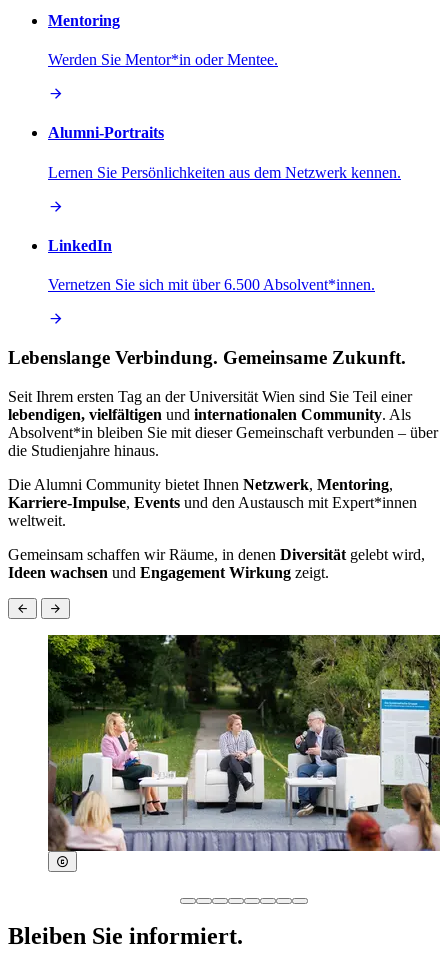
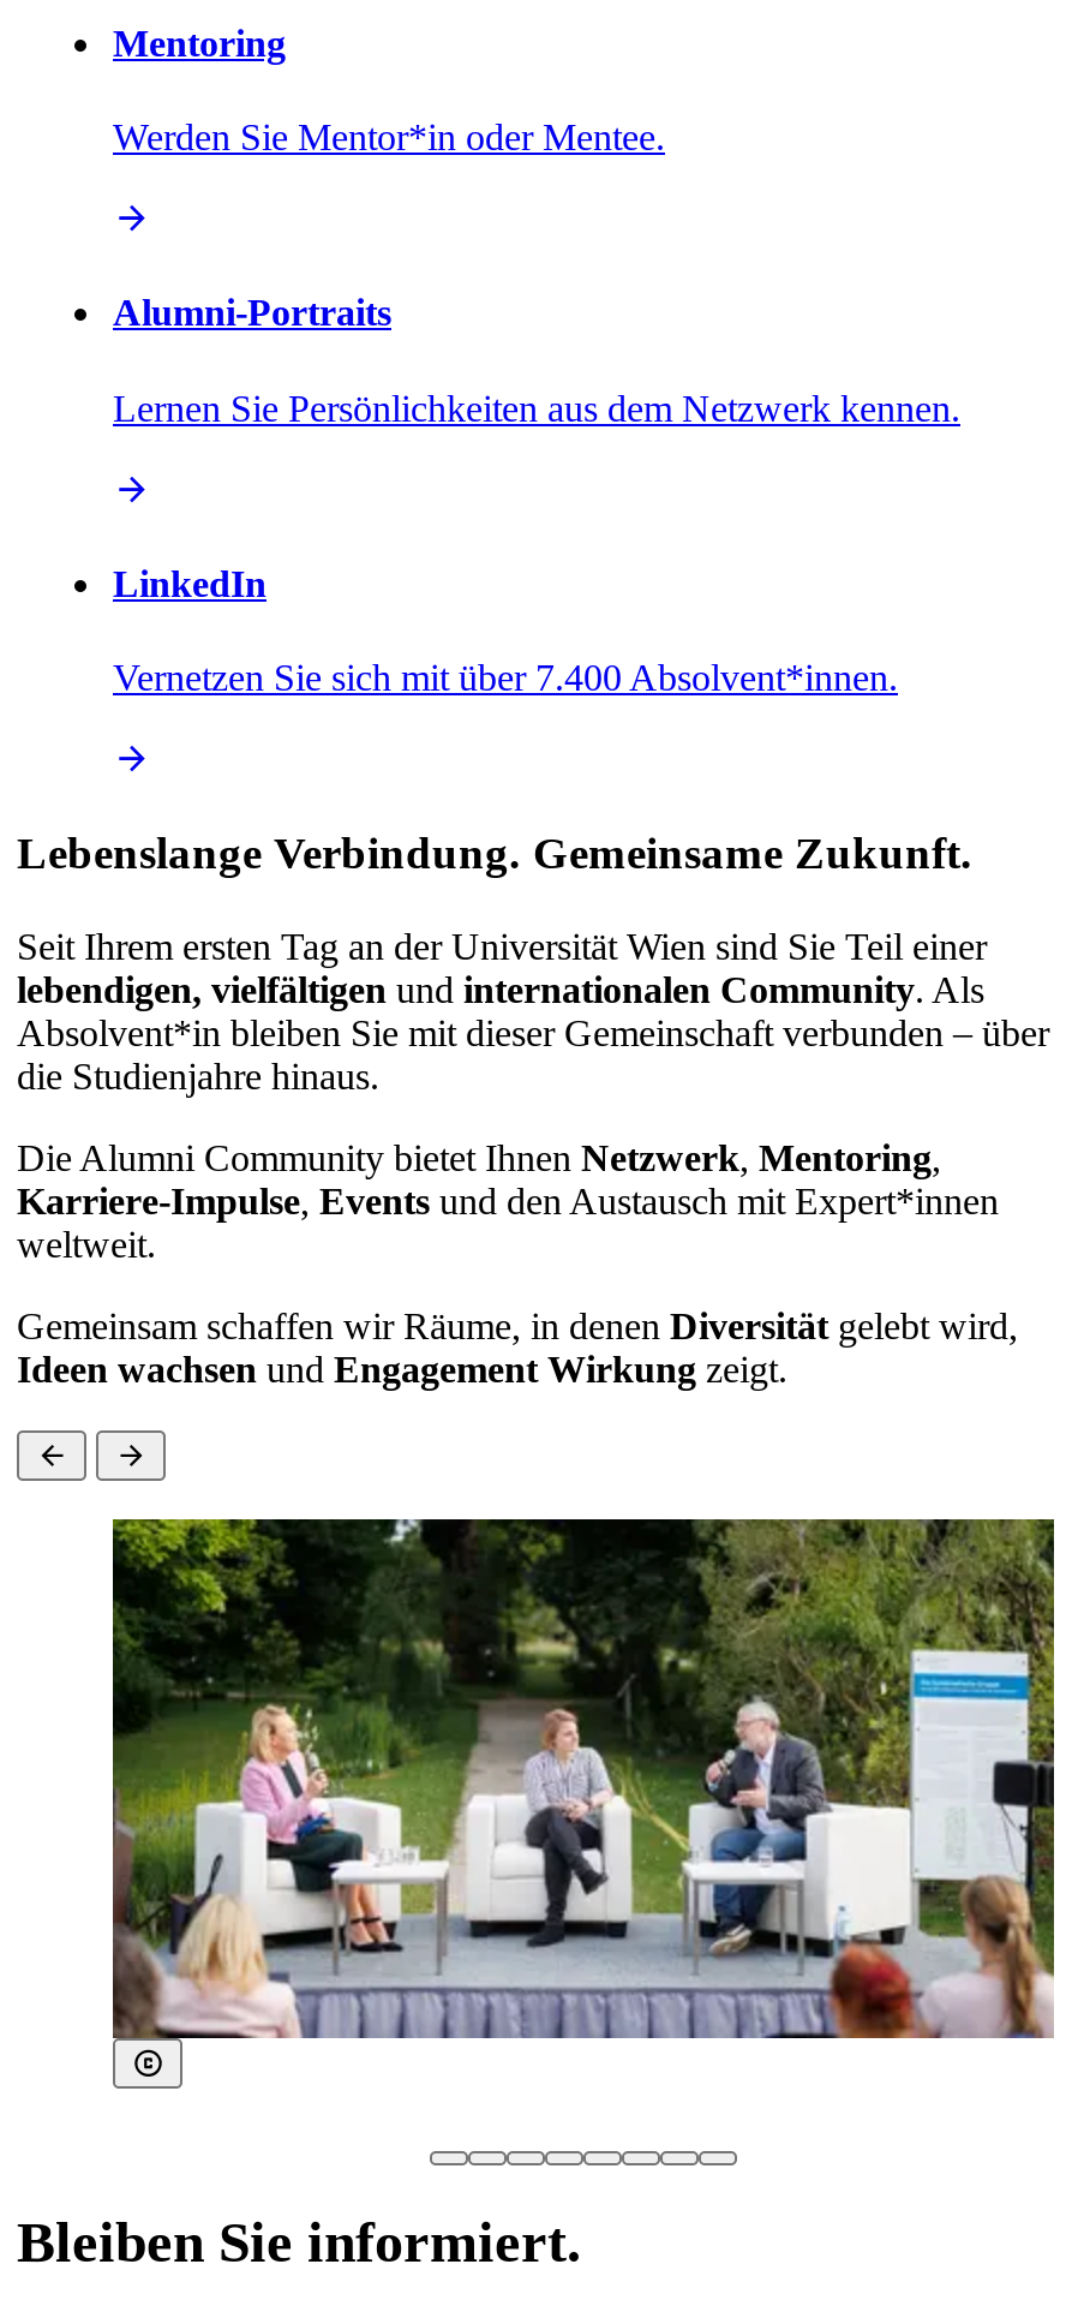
[48,276,375,293] Vernetzen Sie sich mit über 6.500 Absolvent*innen. -> [113,657,898,698] Vernetzen Sie sich mit über 7.400 Absolvent*innen.

